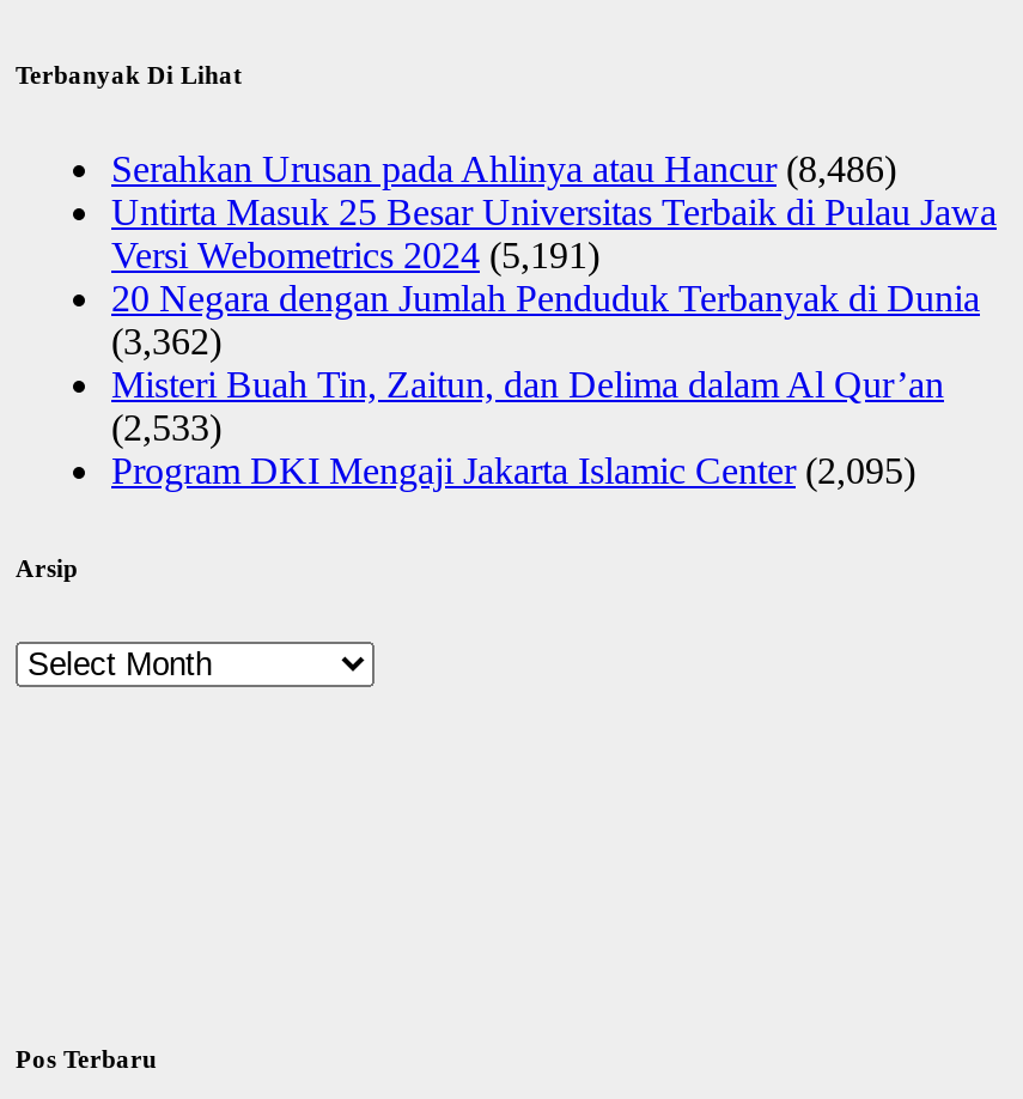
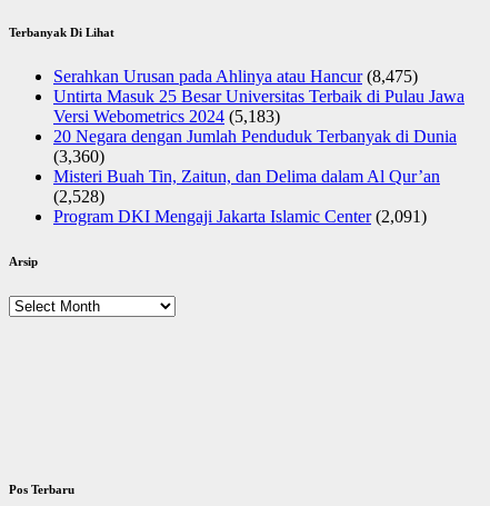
[111,148,896,189] Serahkan Urusan pada Ahlinya atau Hancur (8,486) -> [53,67,418,86] Serahkan Urusan pada Ahlinya atau Hancur (8,475)
[111,235,599,275] Versi Webometrics 2024 (5,191) -> [53,107,280,126] Versi Webometrics 2024 (5,183)
[111,321,221,362] (3,362) -> [53,147,104,166] (3,360)
[111,407,221,448] (2,533) -> [53,187,104,206] (2,528)
[111,450,915,491] Program DKI Mengaji Jakarta Islamic Center (2,095) -> [53,207,427,226] Program DKI Mengaji Jakarta Islamic Center (2,091)

